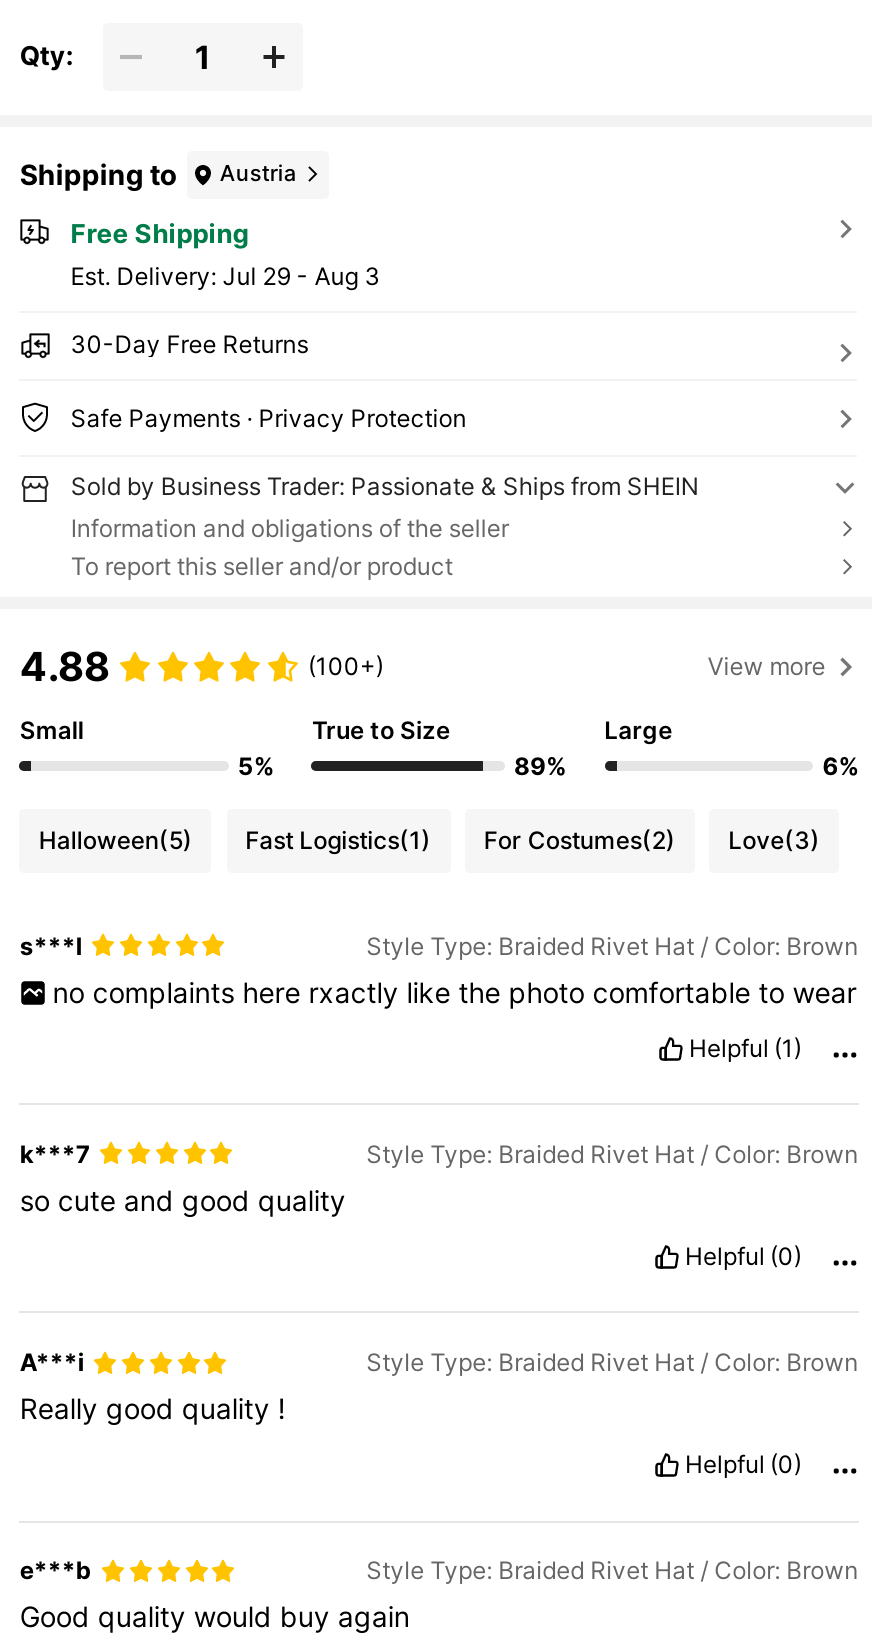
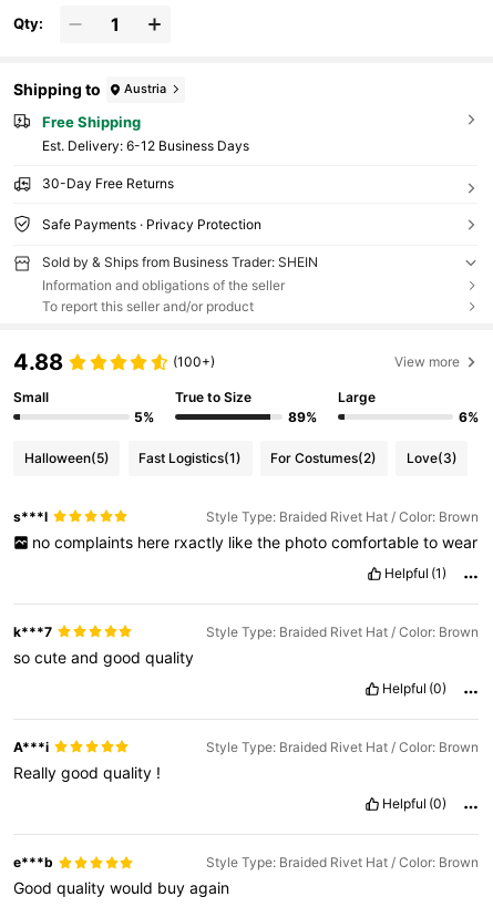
[70,262,380,292] Est. Delivery: Jul 29 - Aug 3 -> [42,138,249,154] Est. Delivery: 6-12 Business Days
[71,470,699,500] Sold by Business Trader: Passionate & Ships from SHEIN -> [42,253,318,270] Sold by & Ships from Business Trader: SHEIN

